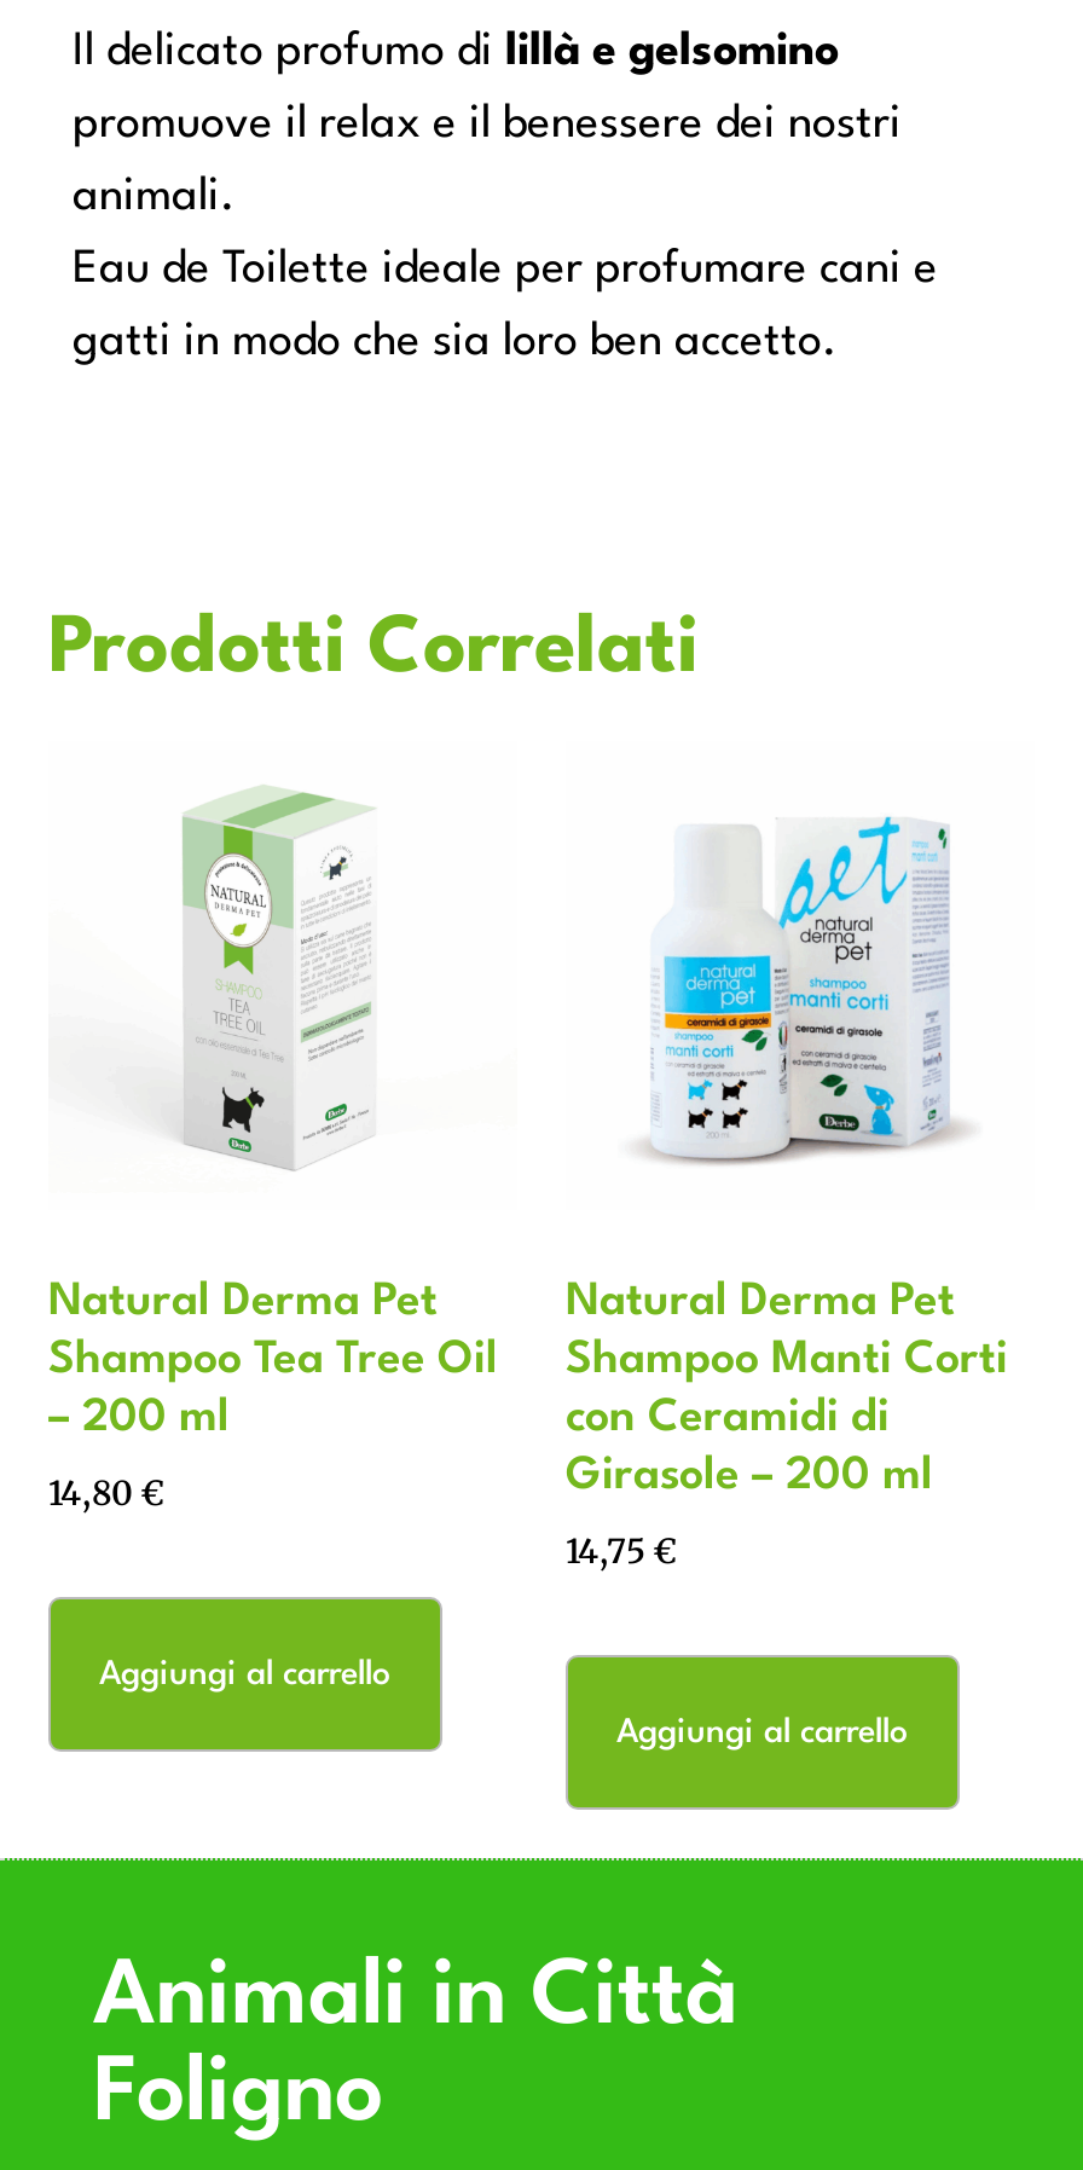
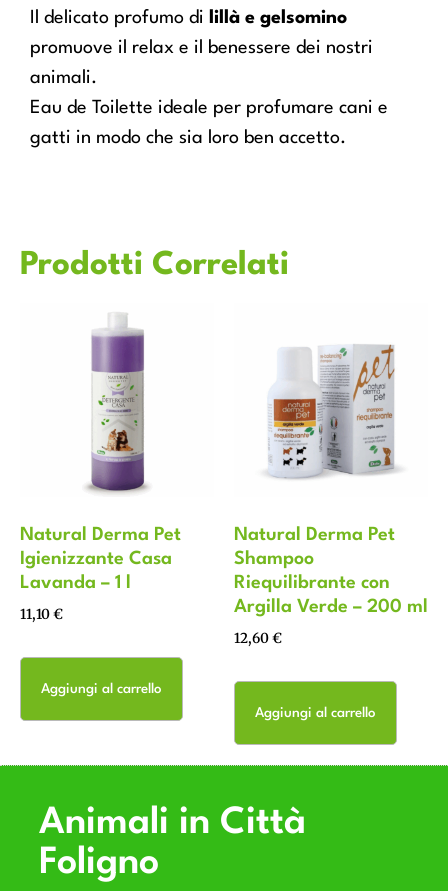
[174,770,372,1200] [image] -> [74,314,153,494] [image]
[662,814,965,1162] [image] -> [273,335,398,475] [image]
[48,1338,498,1440] Shampoo Tea Tree Oil | – 200 ml -> [20,550,172,592] Igienizzante Casa | Lavanda – 1 l
[566,1338,1008,1498] Shampoo Manti Corti | con Ceramidi di | Girasole – 200 ml -> [234,550,428,616] Shampoo | Riequilibrante con | Argilla Verde – 200 ml
[48,1473,164,1515] 14,80 € -> [20,606,63,623] 11,10 €
[566,1531,677,1573] 14,75 € -> [234,630,282,647] 12,60 €

